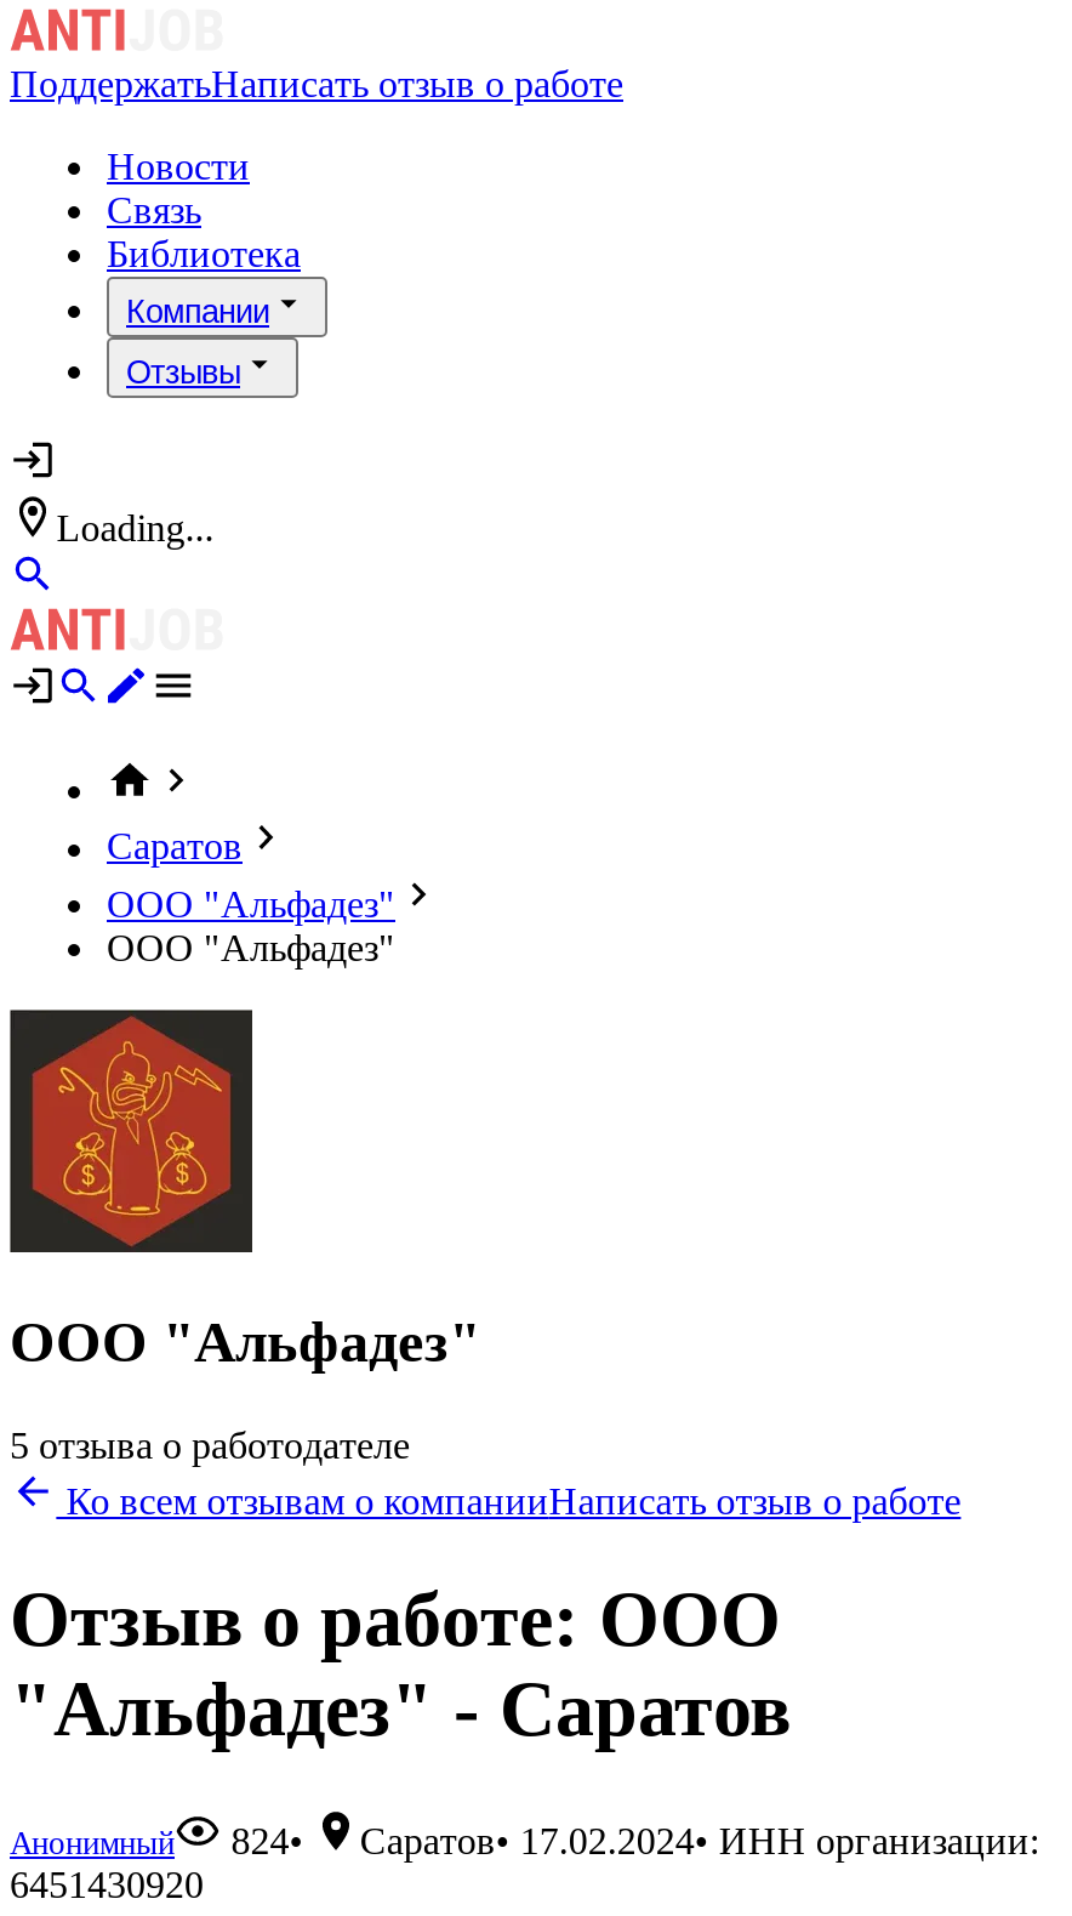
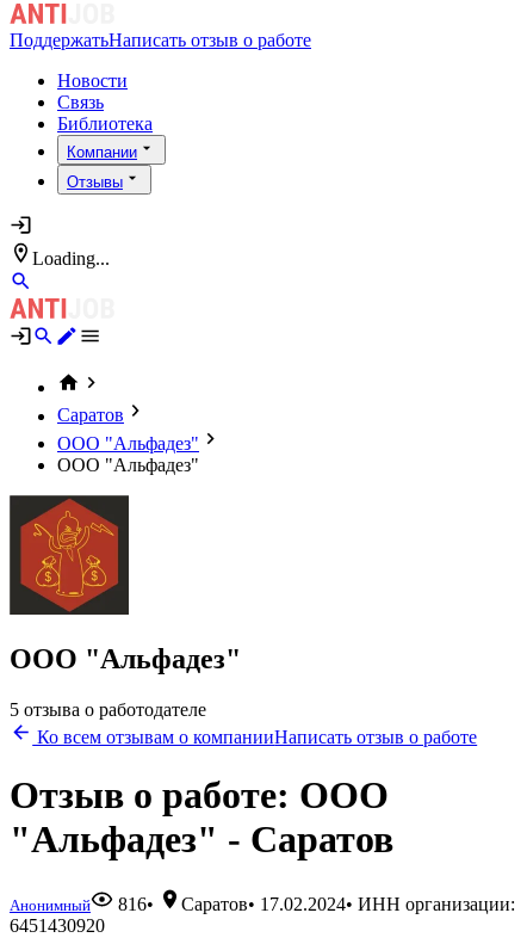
[10,1820,1039,1861] Анонимный 824• Саратов• 17.02.2024• ИНН организации: -> [10,894,516,914] Анонимный 816• Саратов• 17.02.2024• ИНН организации:

